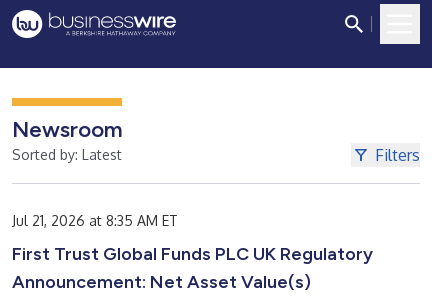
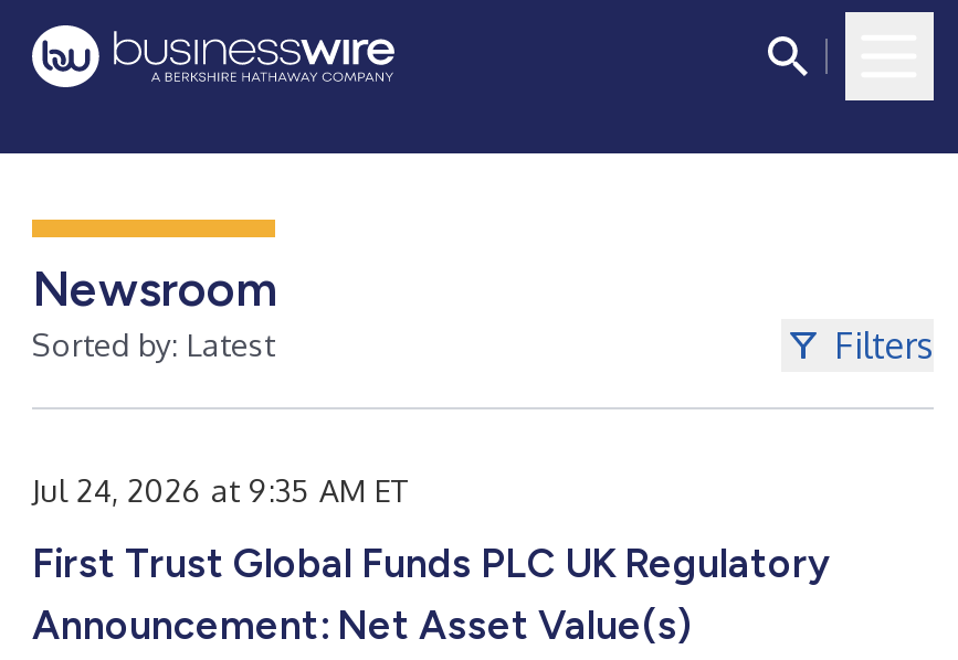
[12,212,178,229] Jul 21, 2026 at 8:35 AM ET -> [32,471,410,509] Jul 24, 2026 at 9:35 AM ET

